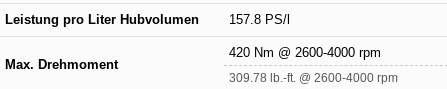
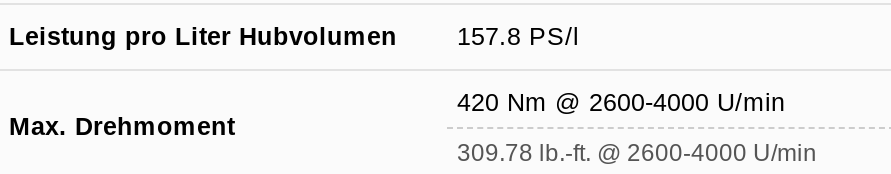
[229,46,381,60] 420 Nm @ 2600-4000 rpm -> [457,88,785,116] 420 Nm @ 2600-4000 U/min
[229,71,398,85] 309.78 lb.-ft. @ 2600-4000 rpm -> [457,138,817,166] 309.78 lb.-ft. @ 2600-4000 U/min

